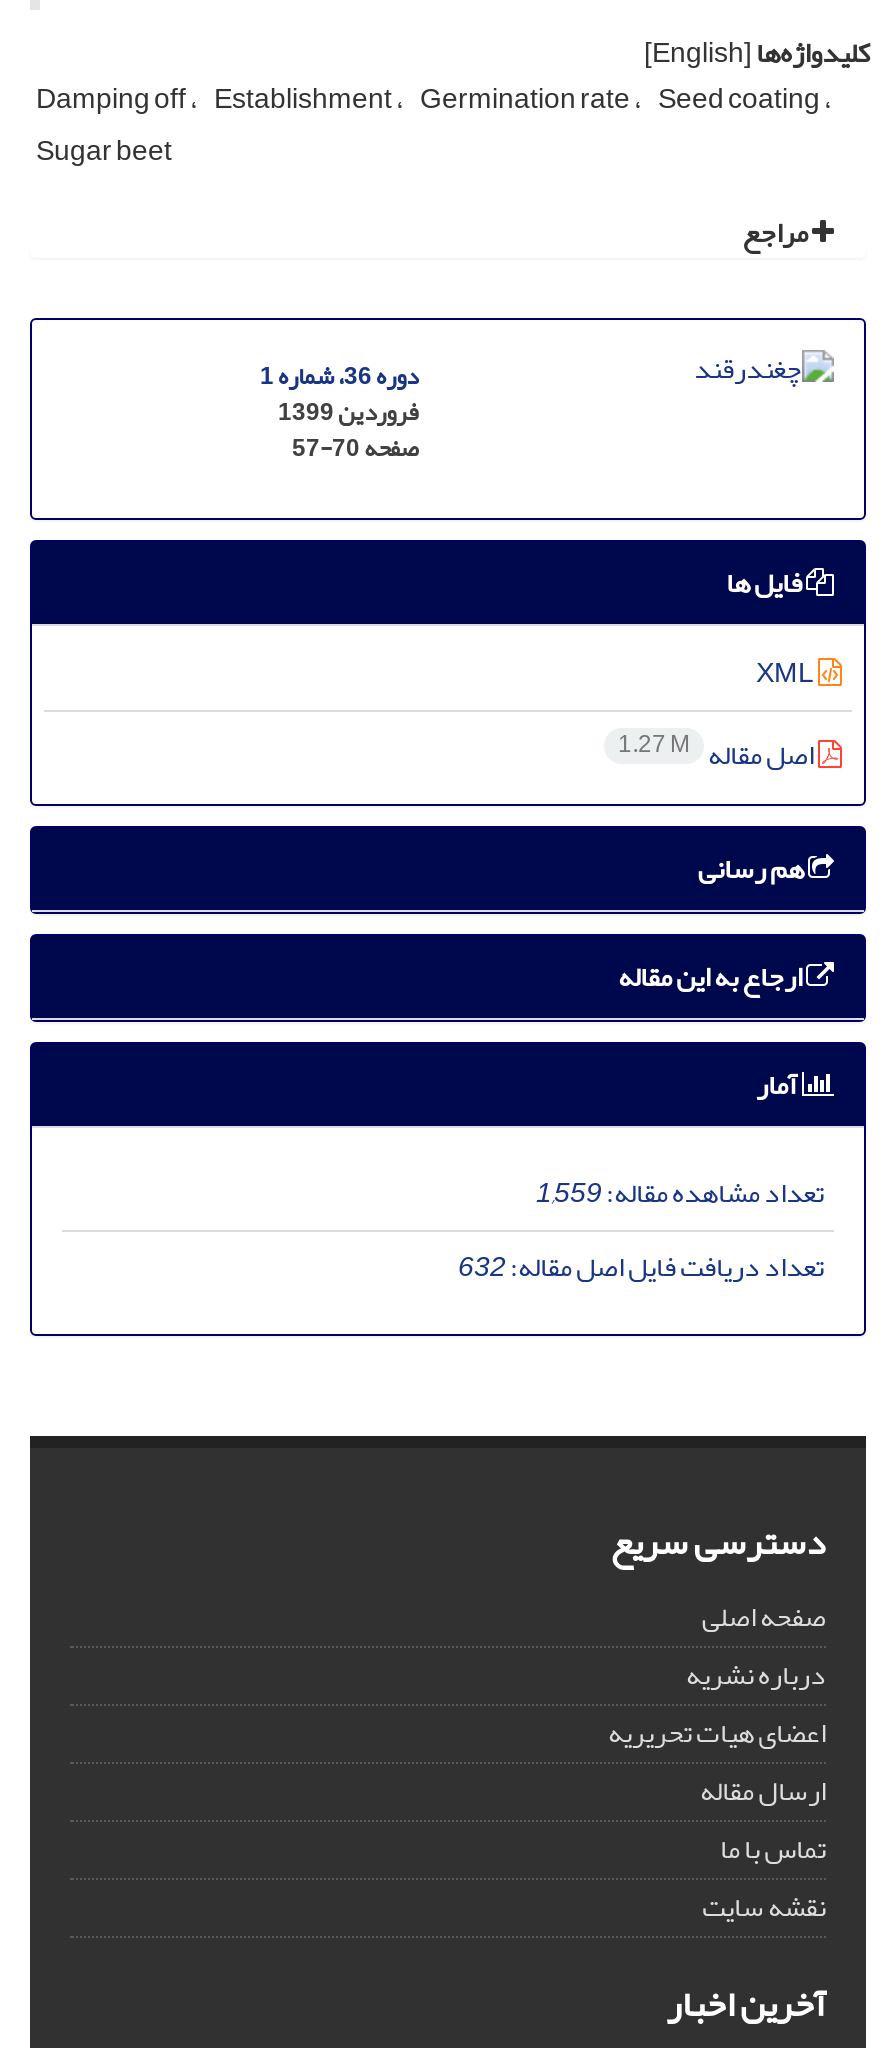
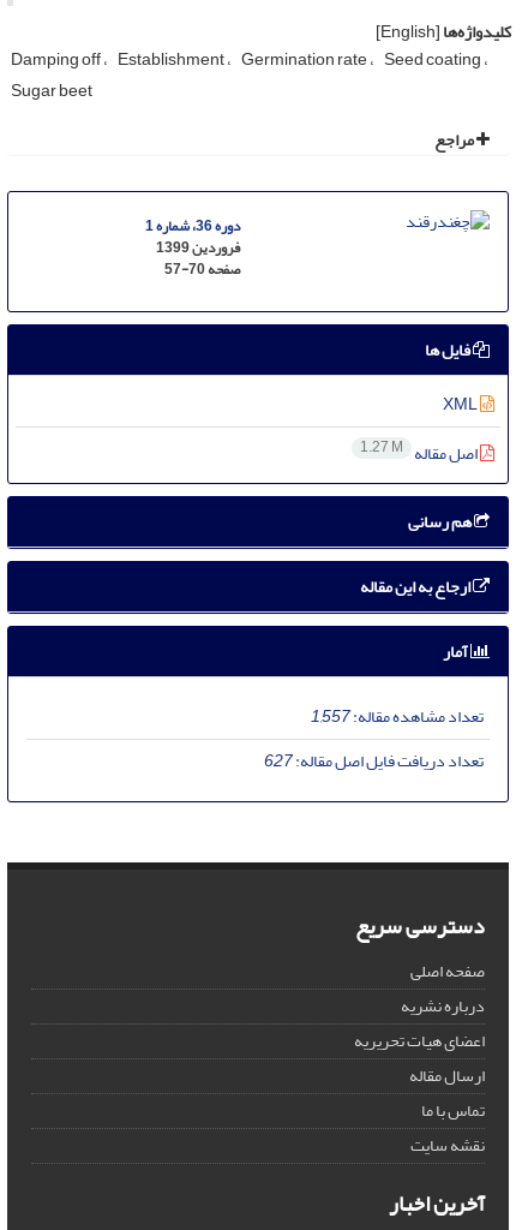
[536,1165,824,1219] تعداد مشاهده مقاله:1,559 -> [311,700,484,732] تعداد مشاهده مقاله:1,557
[458,1239,824,1293] تعداد دریافت فایل اصل مقاله:632 -> [264,744,484,777] تعداد دریافت فایل اصل مقاله:627

